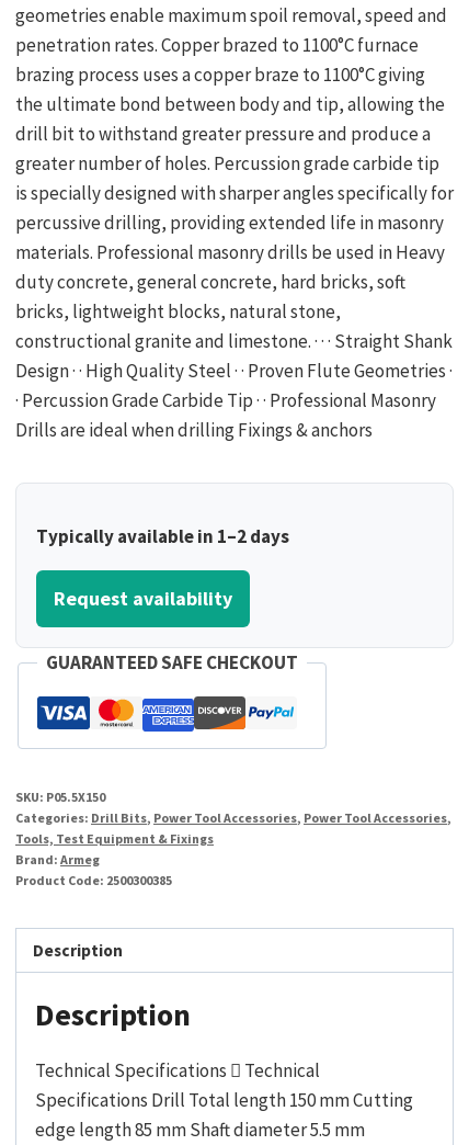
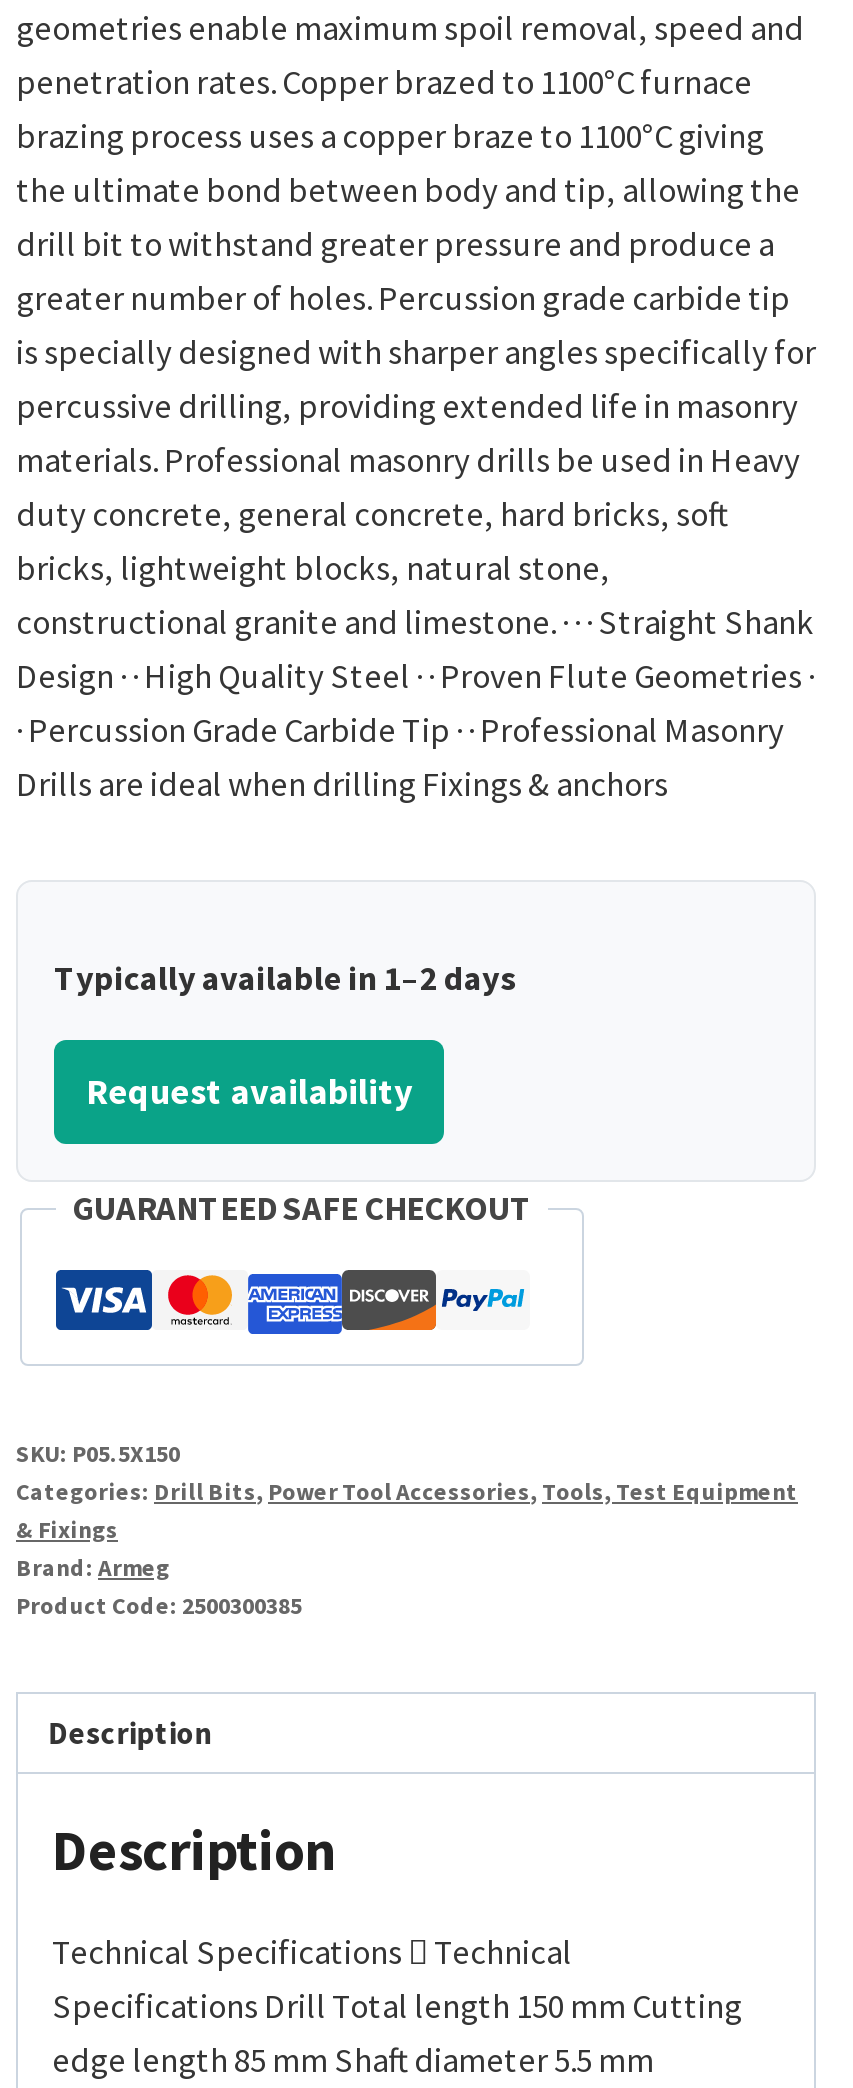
[15,809,451,847] Categories: Drill Bits, Power Tool Accessories, Power Tool Accessories, | Tools, Test Equipment & Fixings -> [16,1476,798,1544] Categories: Drill Bits, Power Tool Accessories, Tools, Test Equipment | & Fixings

